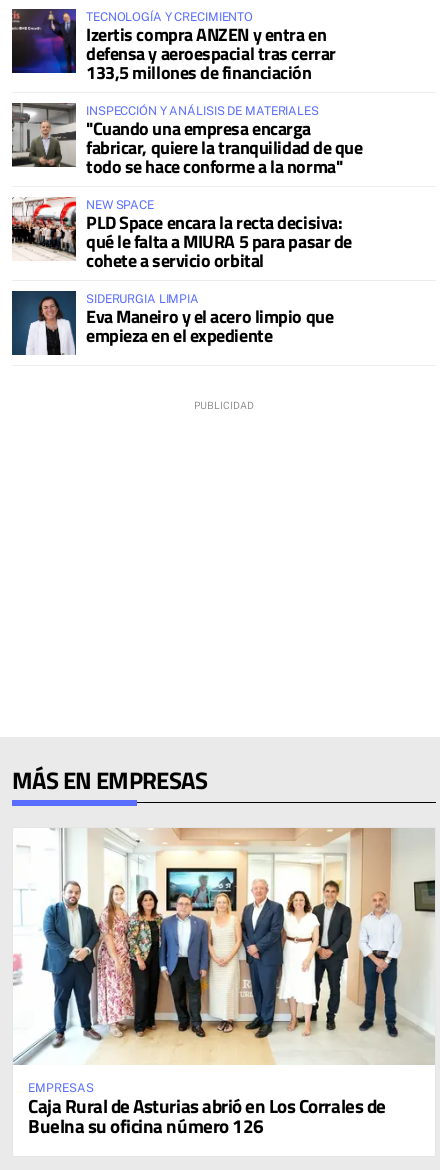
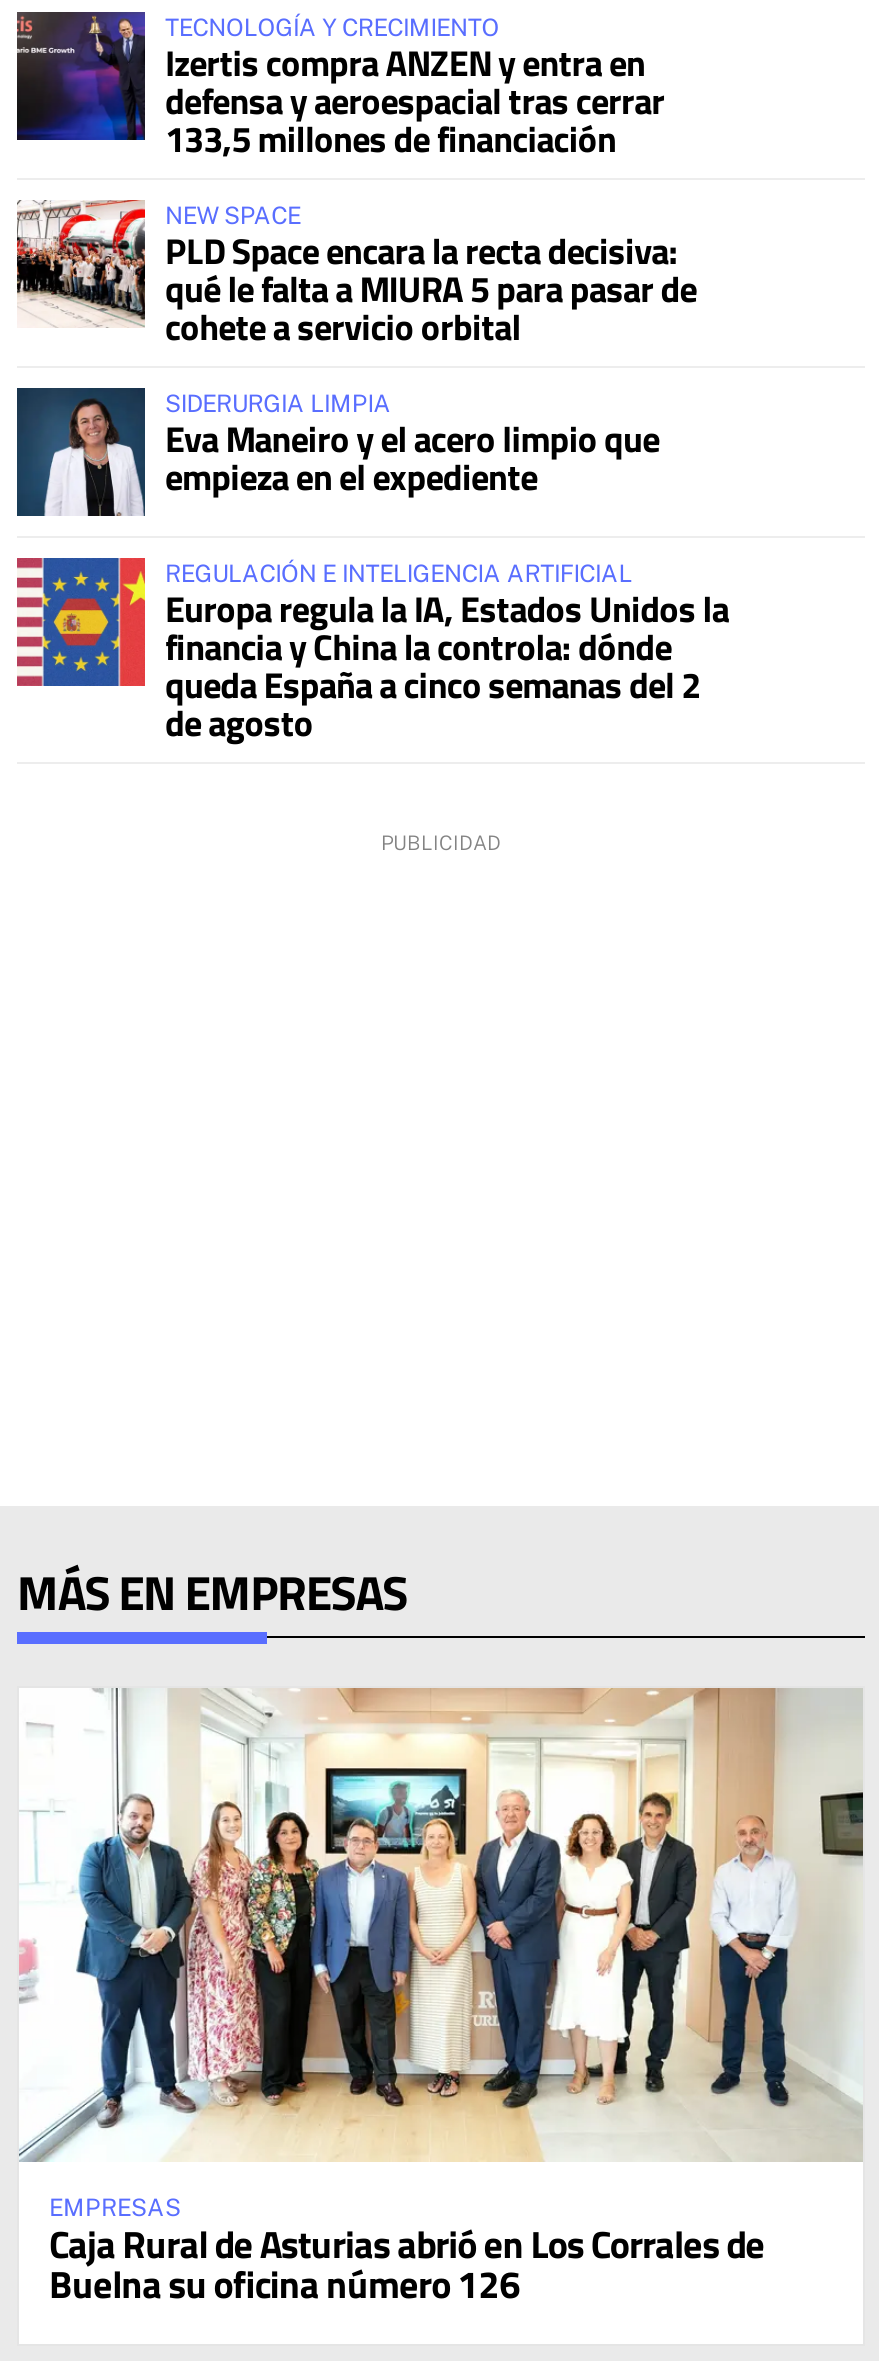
[11,103,362,179] [image] | INSPECCIÓN Y ANÁLISIS DE MATERIALES | "Cuando una empresa encarga | fabricar, quiere la tranquilidad de que | todo se hace conforme a la norma" -> none
moved [10,195,352,348] -> [13,197,697,504]: [image] | NEW SPACE | PLD Space encara la recta decisiva: | qué le falta a MIURA 5 para pasar de | cohete a servicio orbital | SIDERURGIA LIMPIA | Eva Maneiro y el acero limpio que | empieza en el expediente
none -> [15,555,729,750] [image] | REGULACIÓN E INTELIGENCIA ARTIFICIAL | Europa regula la IA, Estados Unidos la | financia y China la controla: dónde | queda España a cinco semanas del 2 | de agosto

